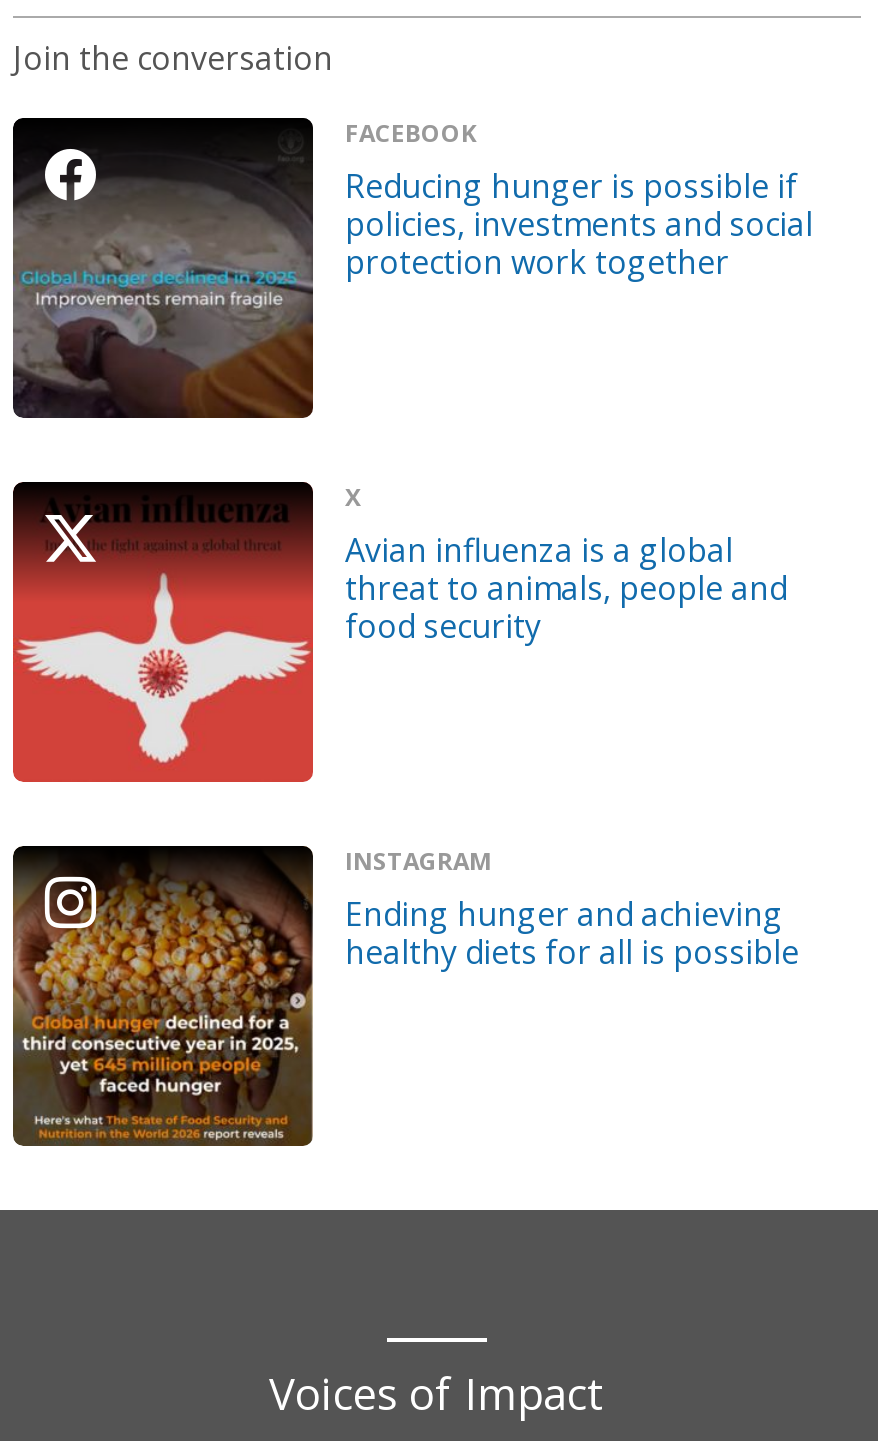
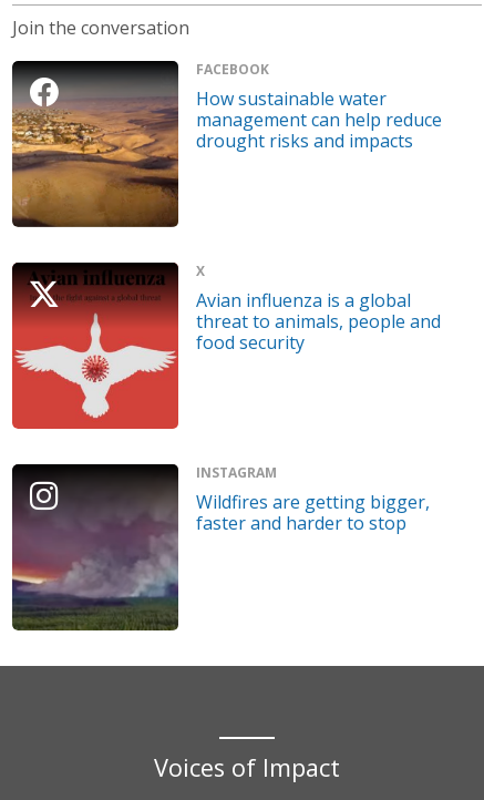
[11,136,813,418] [image] | Reducing hunger is possible if | policies, investments and social | protection work together -> [11,70,442,227] [image] | How sustainable water | management can help reduce | drought risks and impacts
[11,874,799,1140] [image] | Ending hunger and achieving | healthy diets for all is possible -> [11,480,430,628] [image] | Wildfires are getting bigger, | faster and harder to stop

